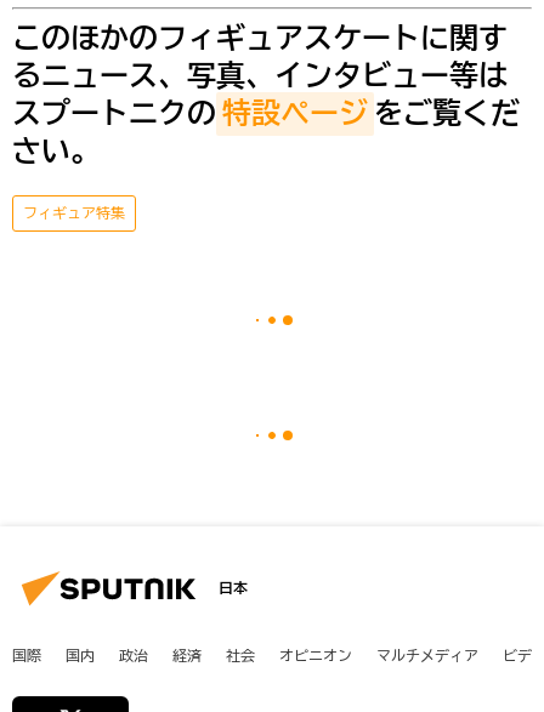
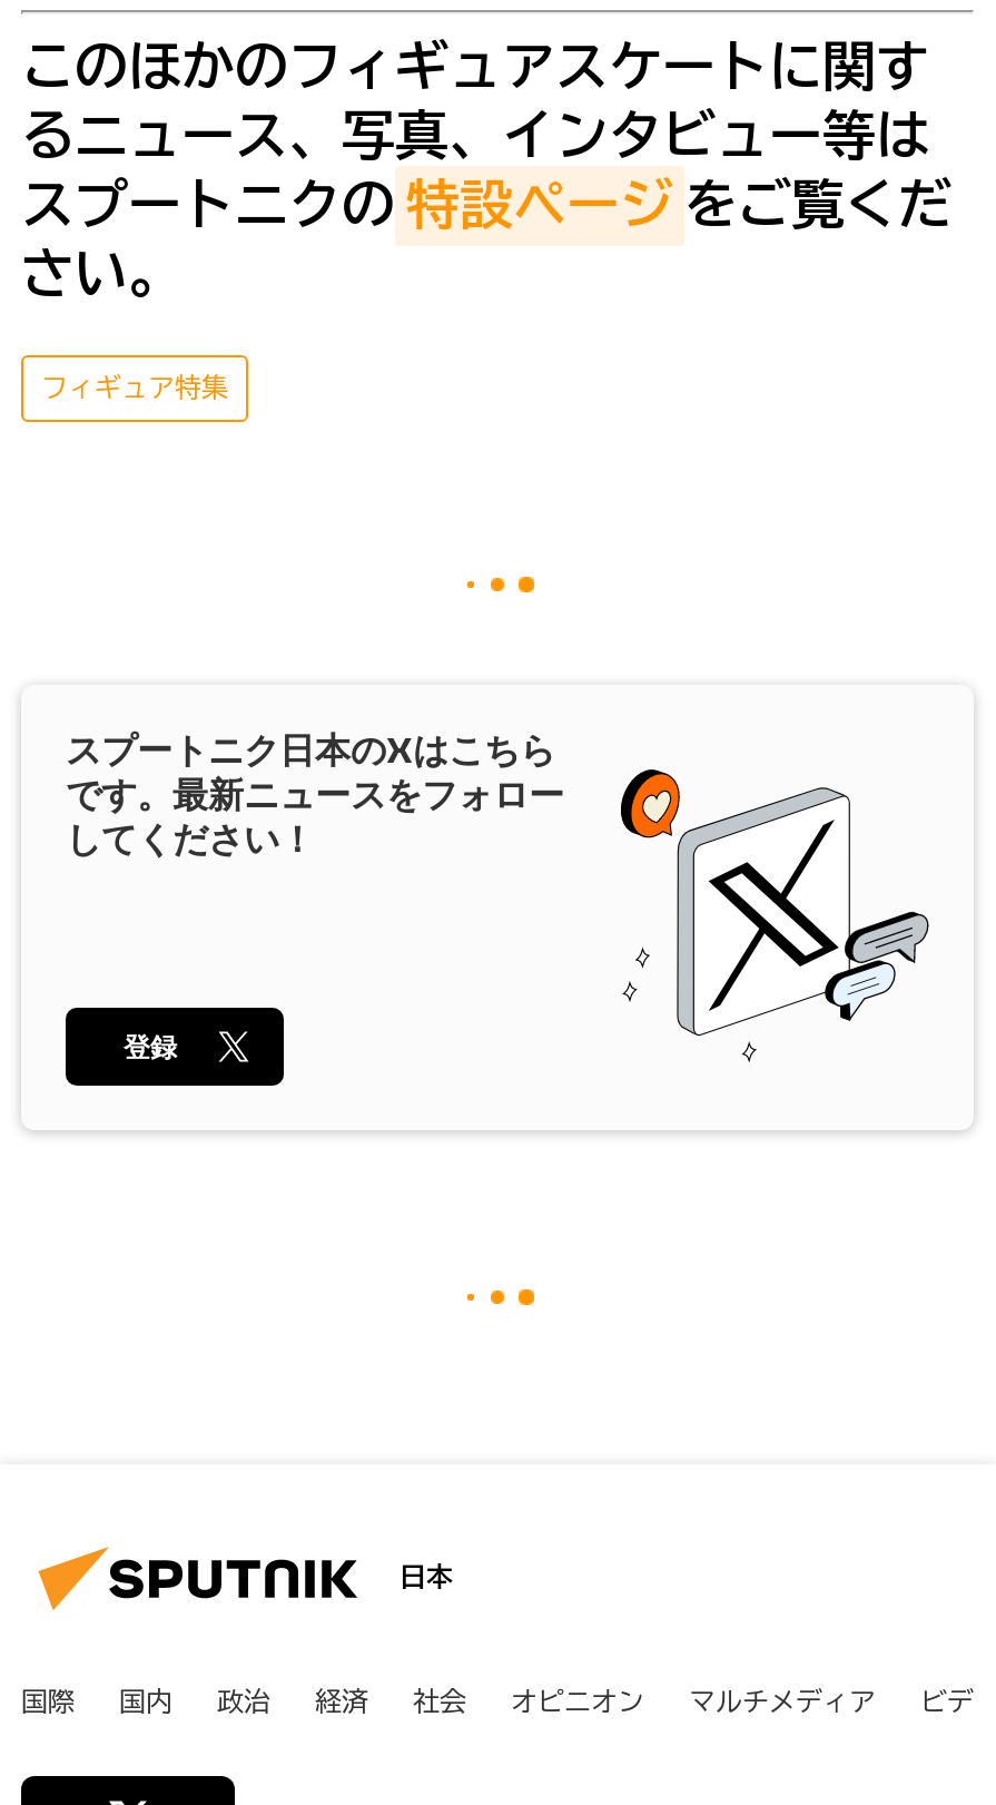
none -> [66,722,931,1063] [image] | スプートニク日本のXはこちら | です。最新ニュースをフォロー | してください！
none -> [124,1025,177,1067] 登録

